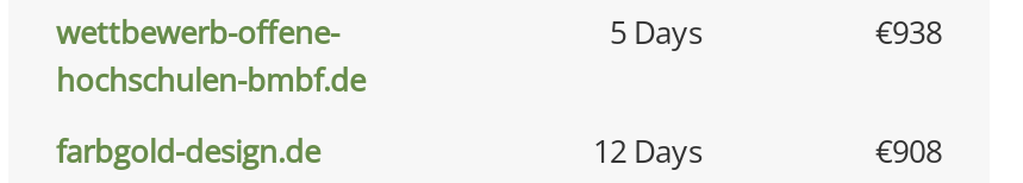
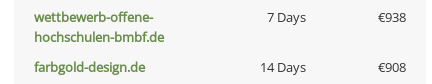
[610,11,703,53] 5 Days -> [266,8,305,26] 7 Days
[593,130,703,172] 12 Days -> [259,58,305,76] 14 Days

